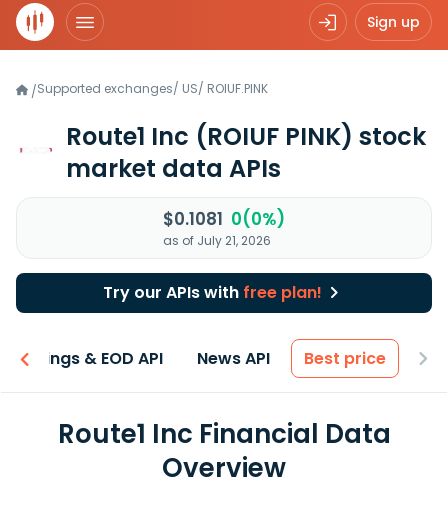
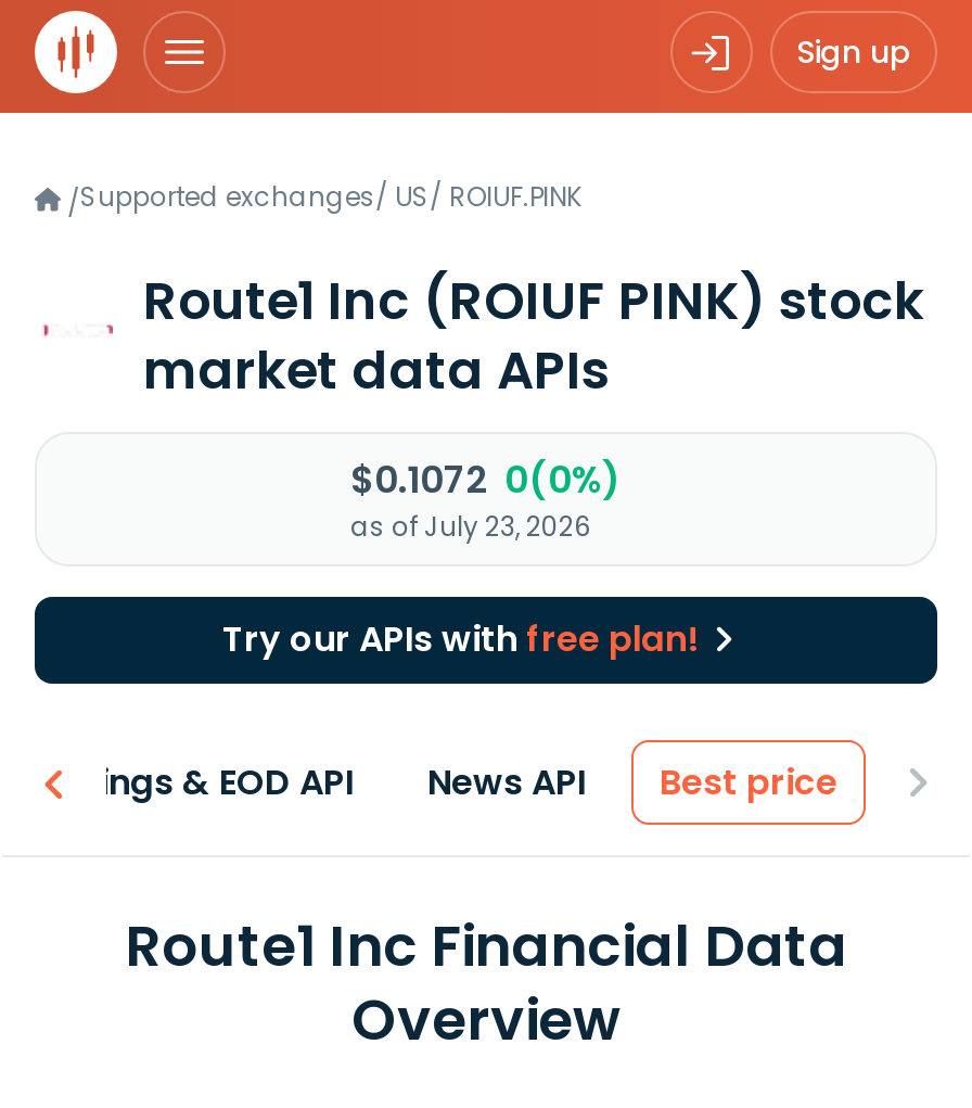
[163,207,285,231] $0.1081 0(0%) -> [350,454,622,506] $0.1072 0(0%)
[163,232,271,249] as of July 21, 2026 -> [350,508,591,545] as of July 23, 2026

